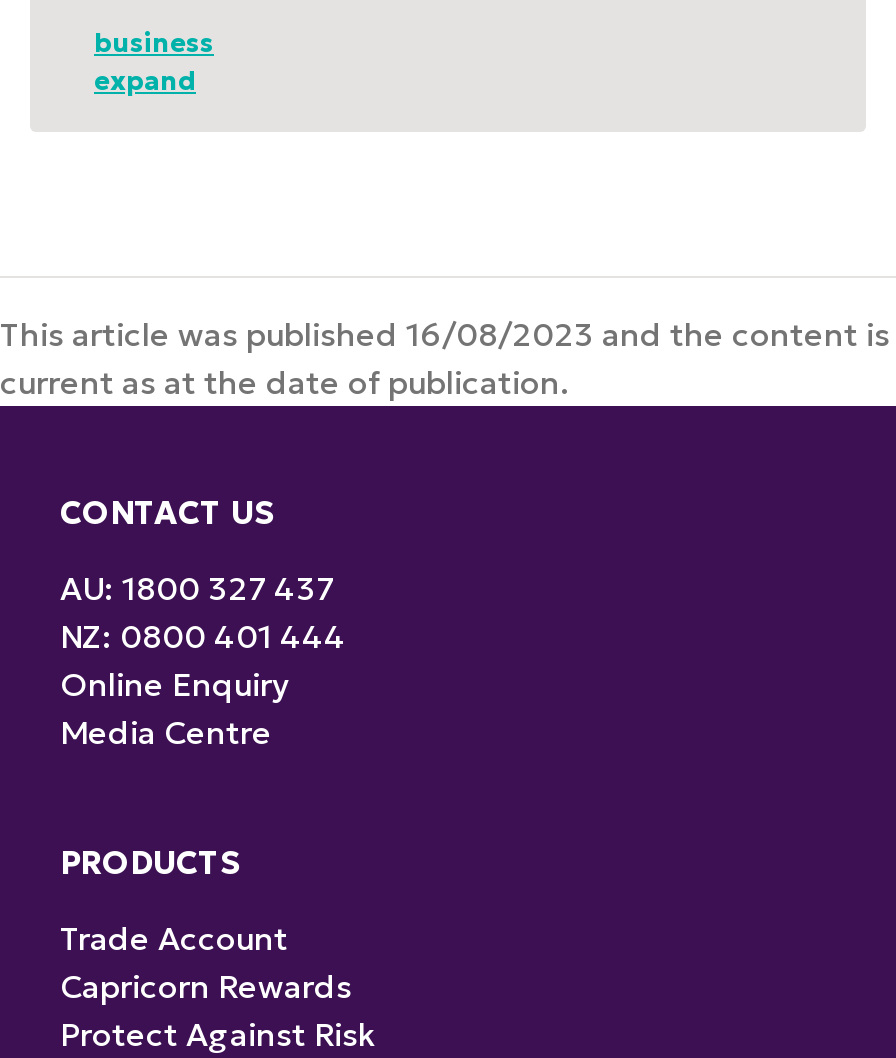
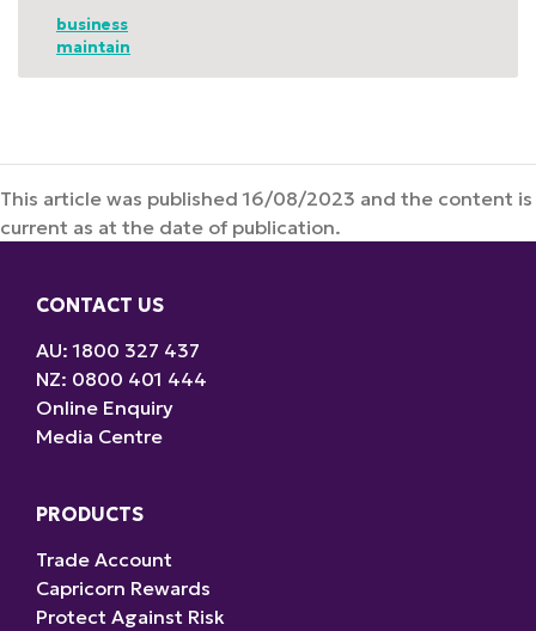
[94,63,196,97] expand -> [56,37,130,57] maintain

